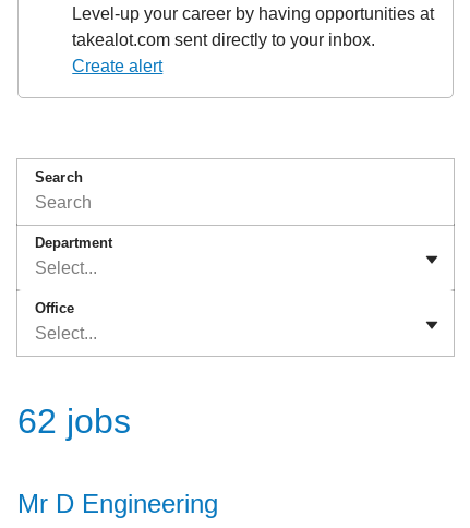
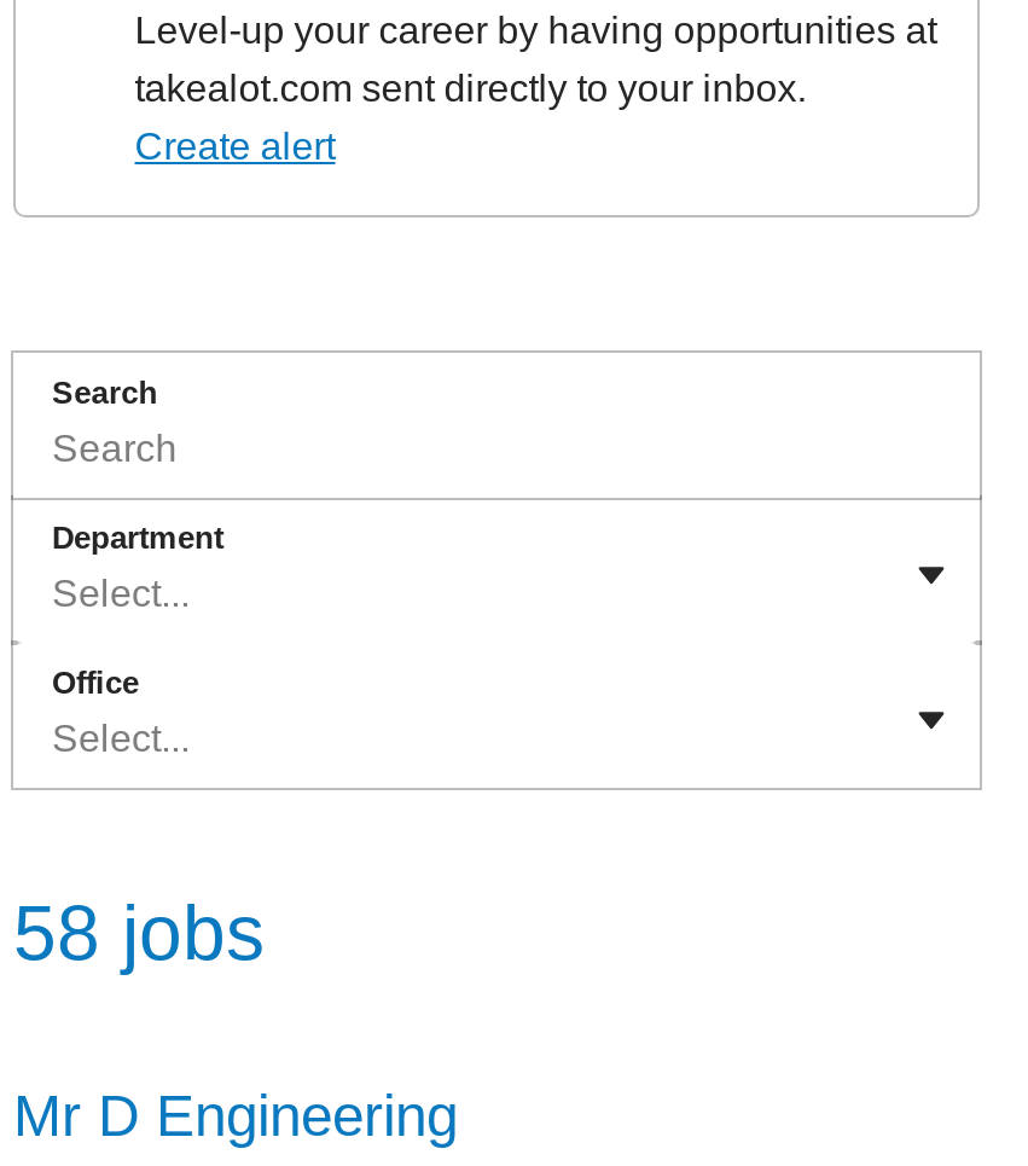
[17,401,131,441] 62 jobs -> [13,889,265,976] 58 jobs

